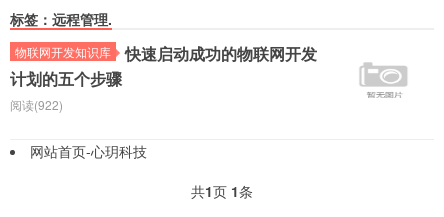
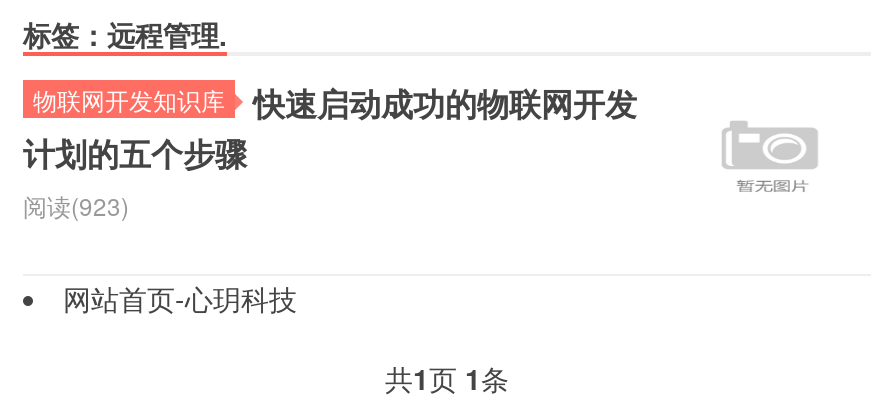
[10,96,63,113] 阅读(922) -> [23,188,129,222] 阅读(923)

